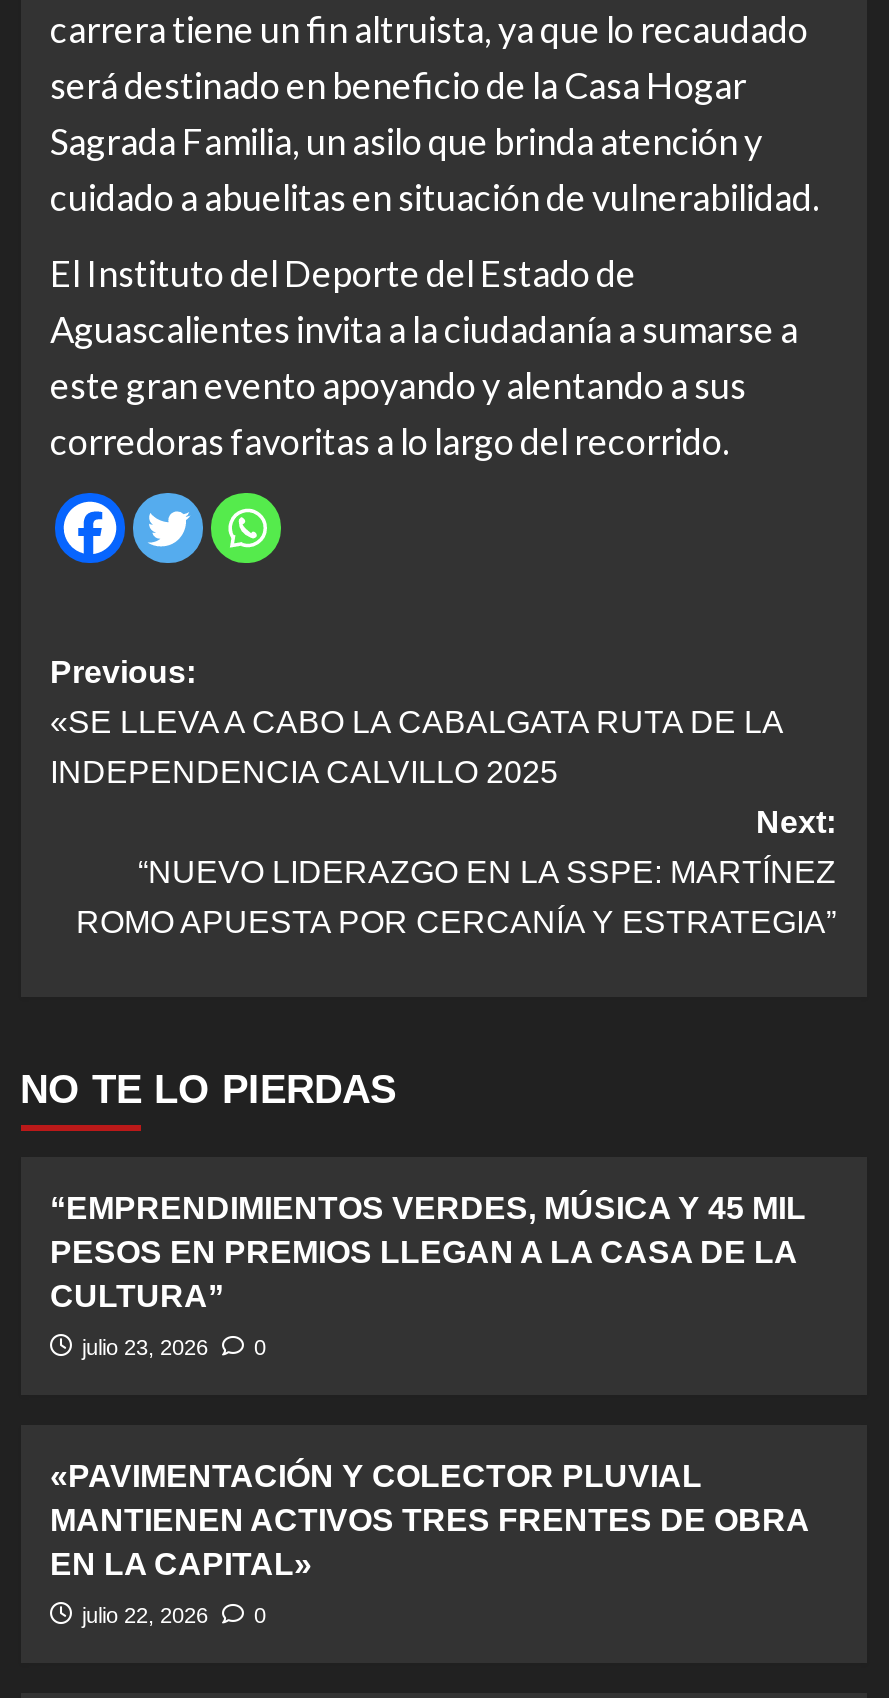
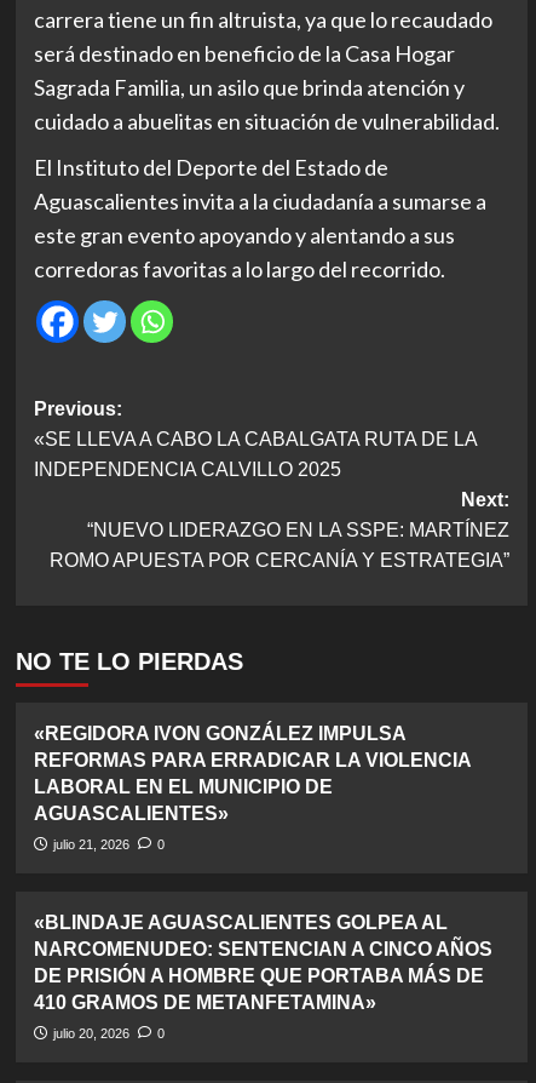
[50,1192,806,1314] “EMPRENDIMIENTOS VERDES, MÚSICA Y 45 MIL | PESOS EN PREMIOS LLEGAN A LA CASA DE LA | CULTURA” -> [33,723,470,823] «REGIDORA IVON GONZÁLEZ IMPULSA | REFORMAS PARA ERRADICAR LA VIOLENCIA | LABORAL EN EL MUNICIPIO DE | AGUASCALIENTES»
[82,1336,266,1360] julio 23, 2026 0 -> [53,837,164,851] julio 21, 2026 0
[50,1460,808,1582] «PAVIMENTACIÓN Y COLECTOR PLUVIAL | MANTIENEN ACTIVOS TRES FRENTES DE OBRA | EN LA CAPITAL» -> [33,912,492,1012] «BLINDAJE AGUASCALIENTES GOLPEA AL | NARCOMENUDEO: SENTENCIAN A CINCO AÑOS | DE PRISIÓN A HOMBRE QUE PORTABA MÁS DE | 410 GRAMOS DE METANFETAMINA»
[82,1604,266,1628] julio 22, 2026 0 -> [53,1026,164,1040] julio 20, 2026 0

